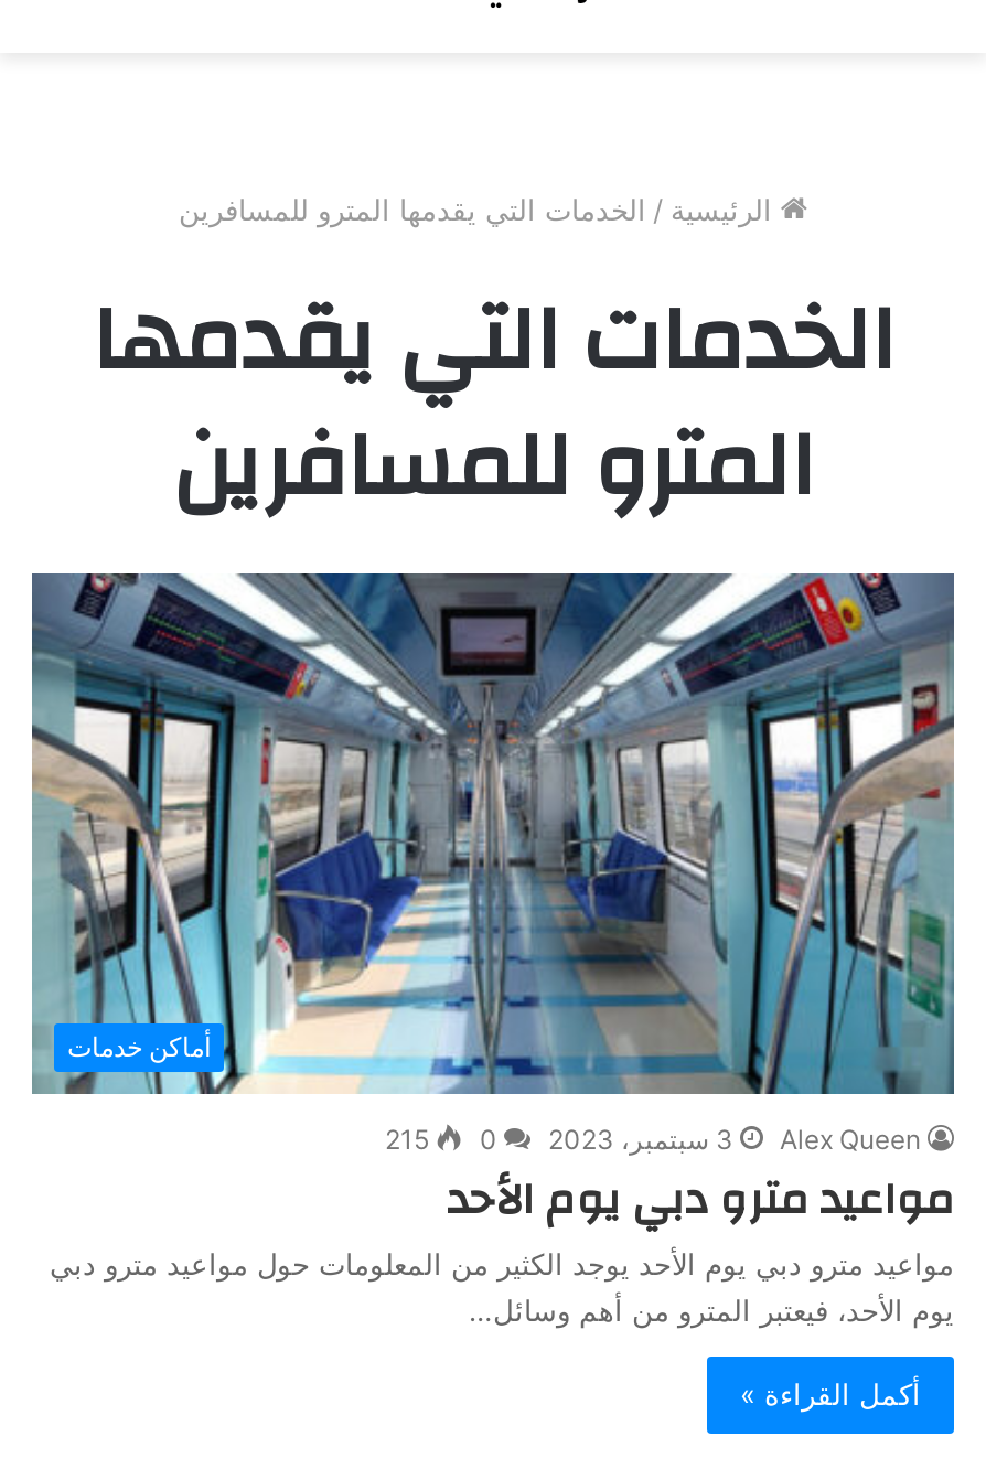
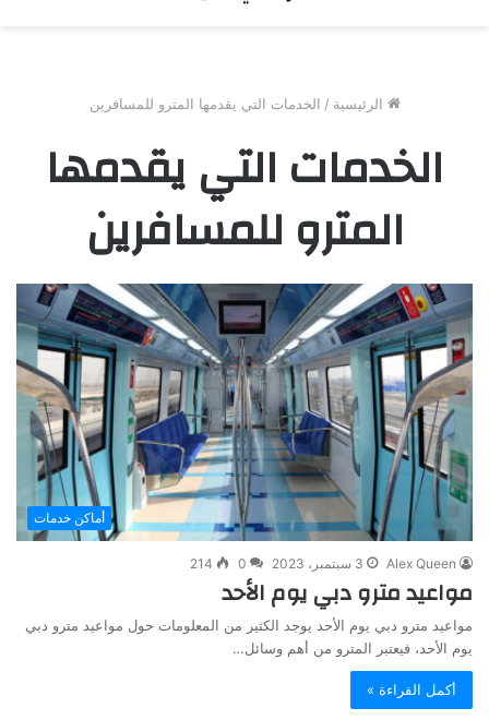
[385,1123,497,1156] 215 0 -> [190,555,247,572] 214 0

